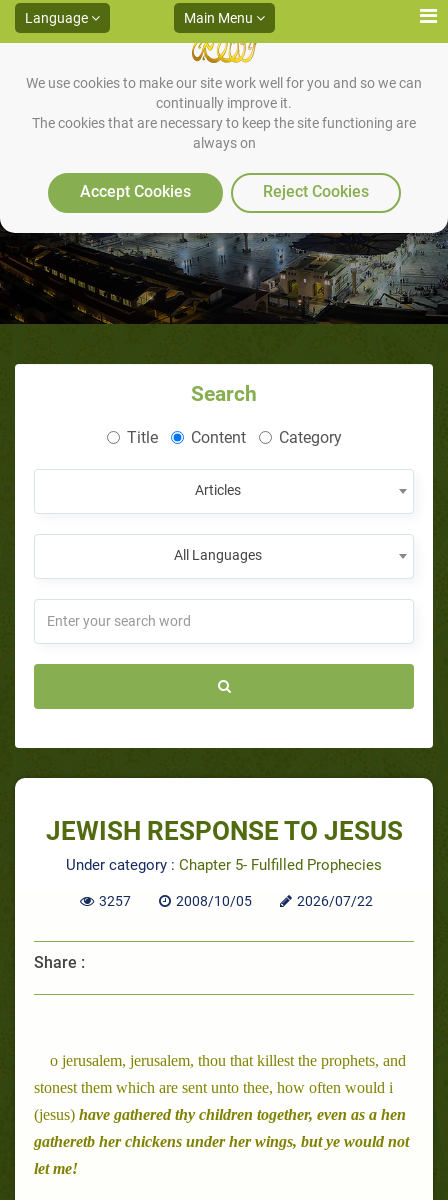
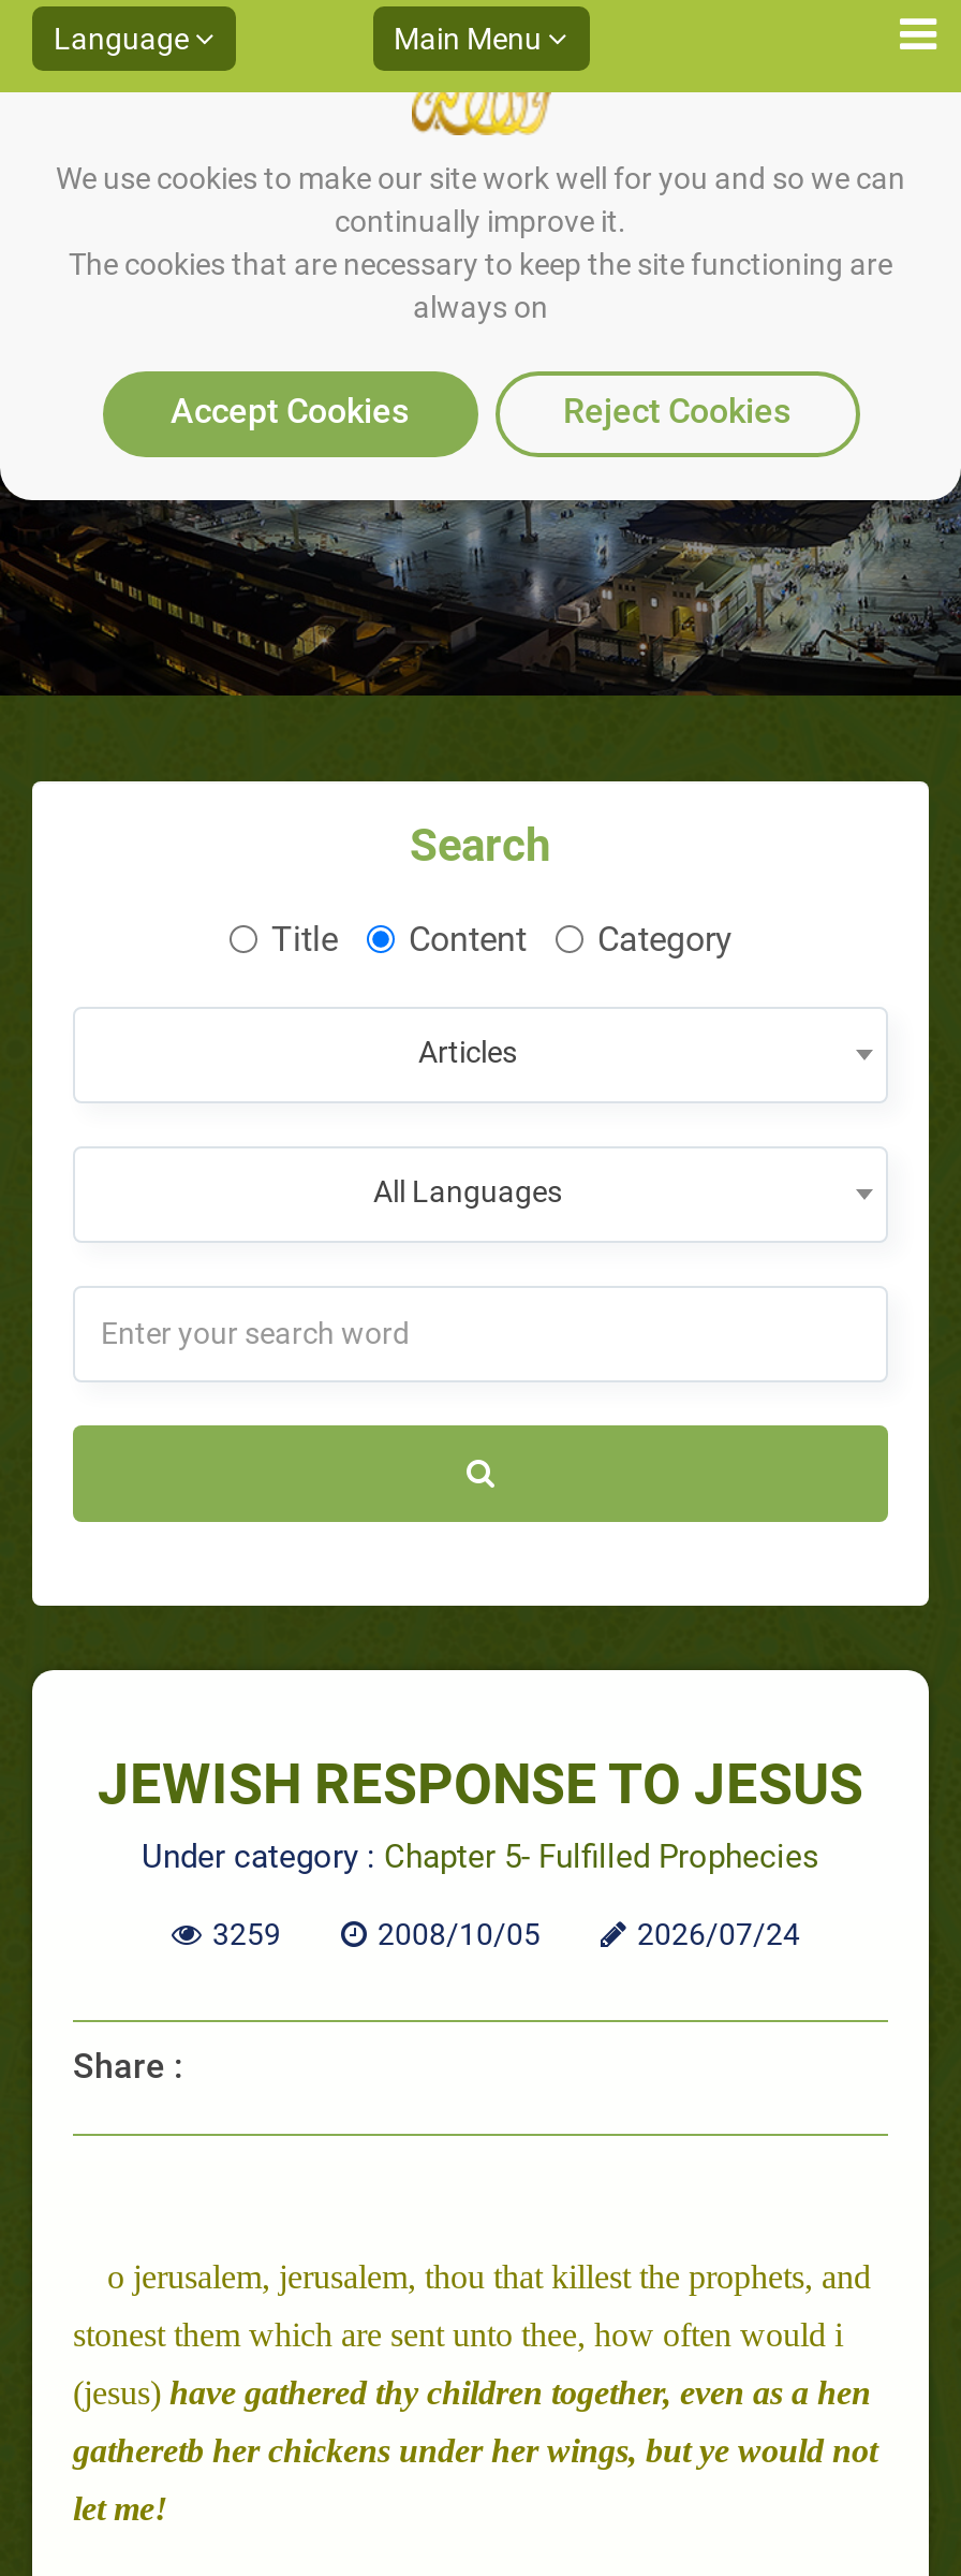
[99,893,131,909] 3257 -> [212,1916,281,1951] 3259
[297,893,373,909] 2026/07/22 -> [637,1916,800,1951] 2026/07/24

